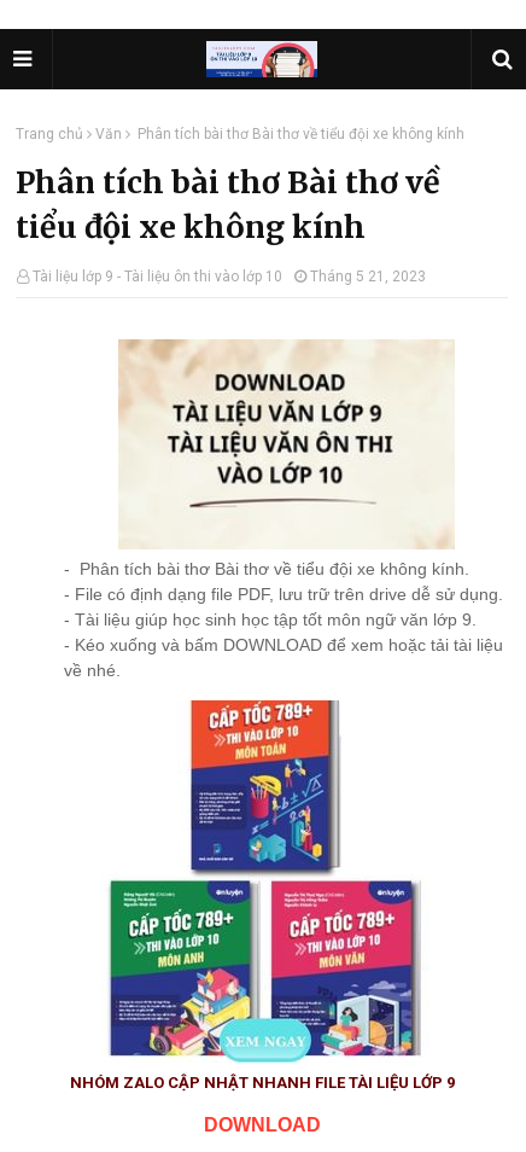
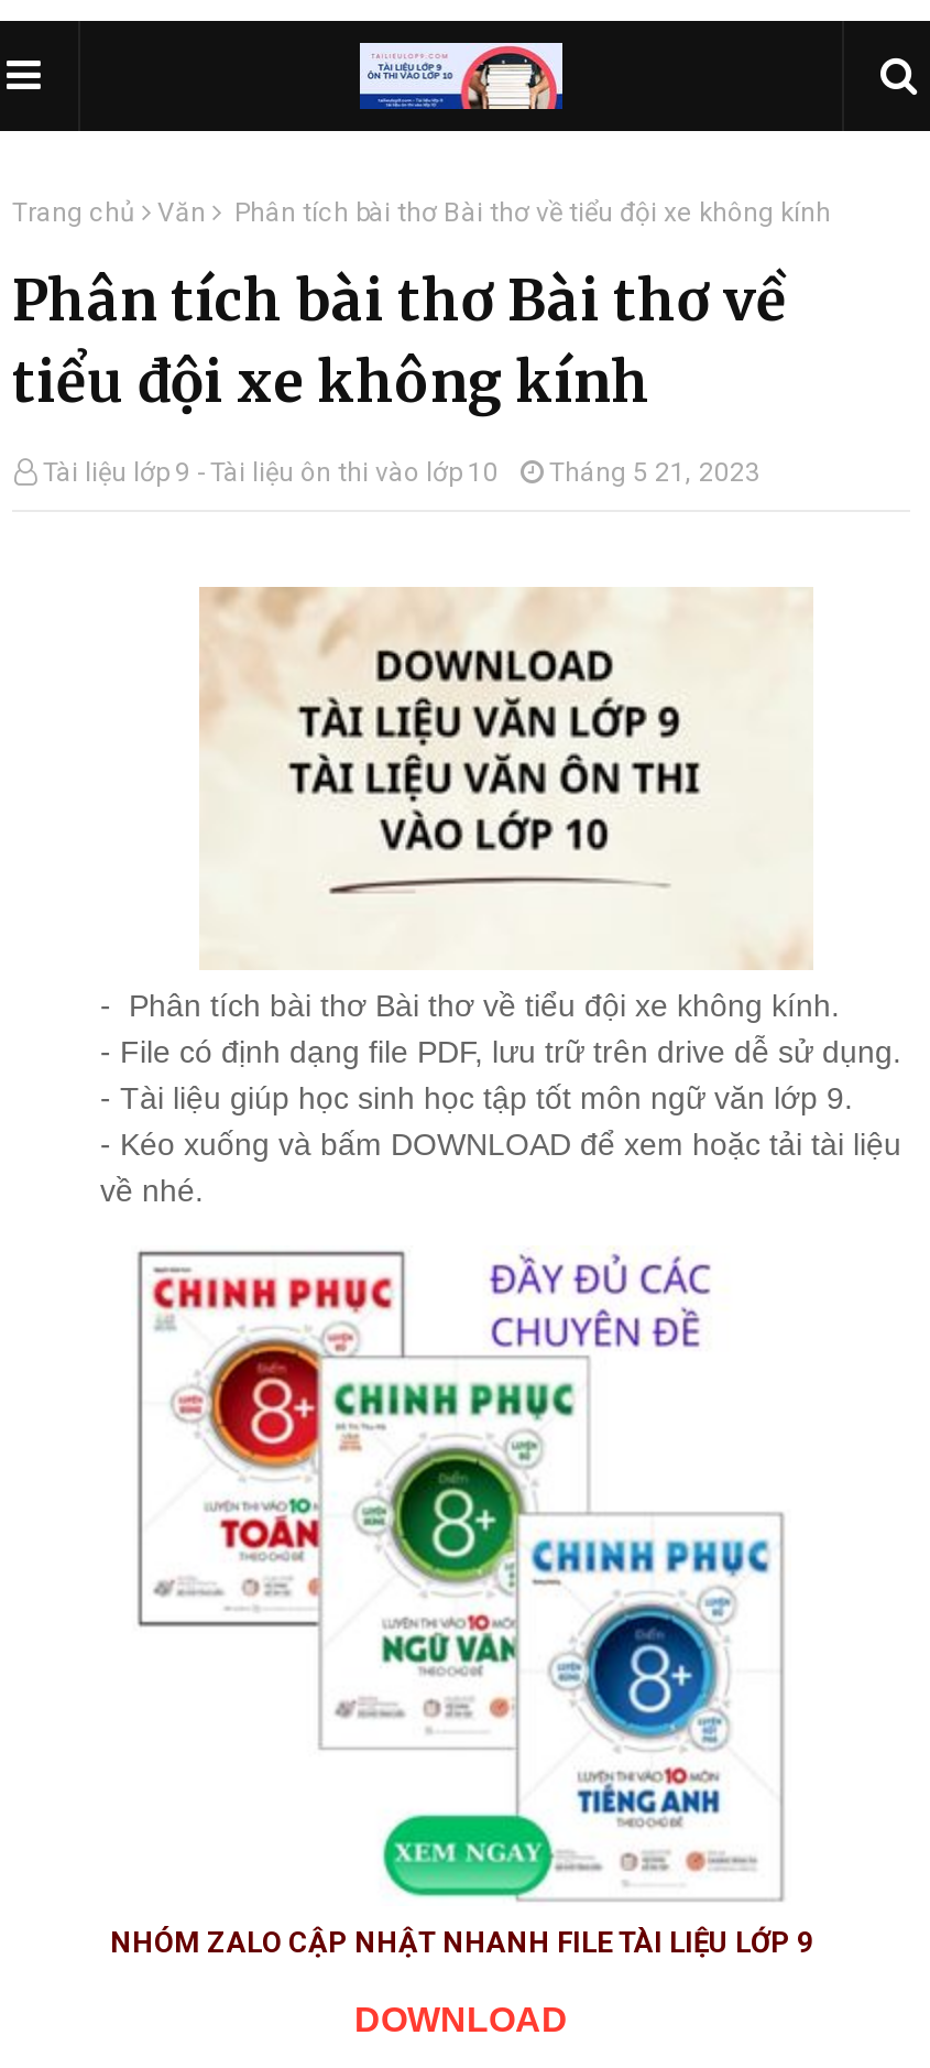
[84,699,438,1064] [image] -> [135,1245,785,1906] [image]

